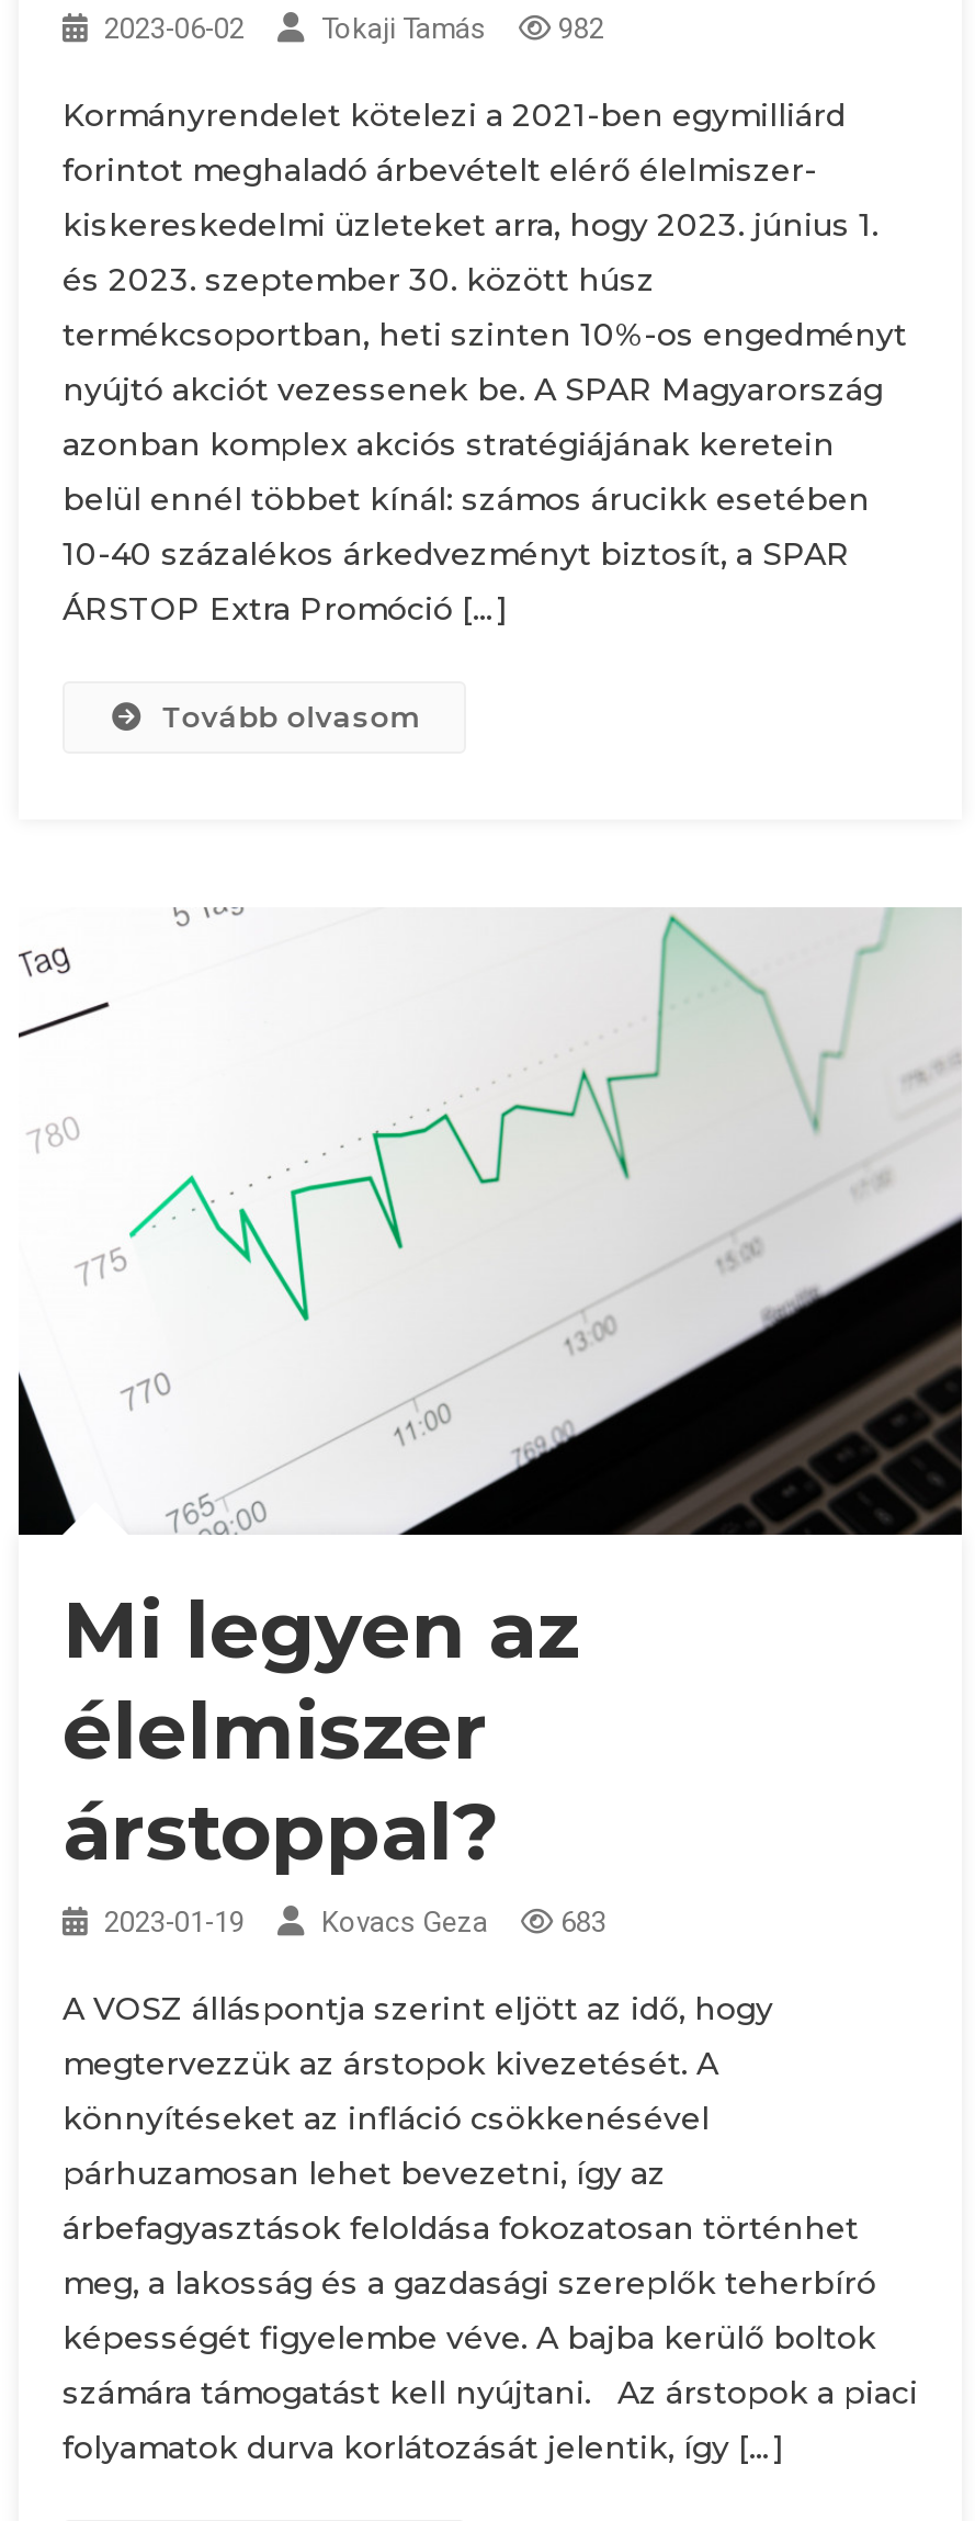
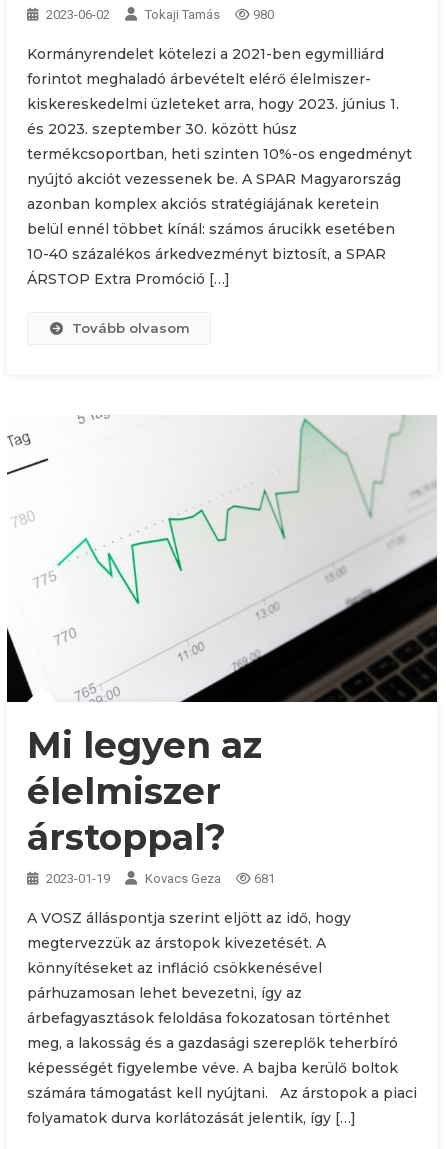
[558,11,604,44] 982 -> [253,7,274,22] 980
[560,1906,606,1939] 683 -> [254,871,275,886] 681

